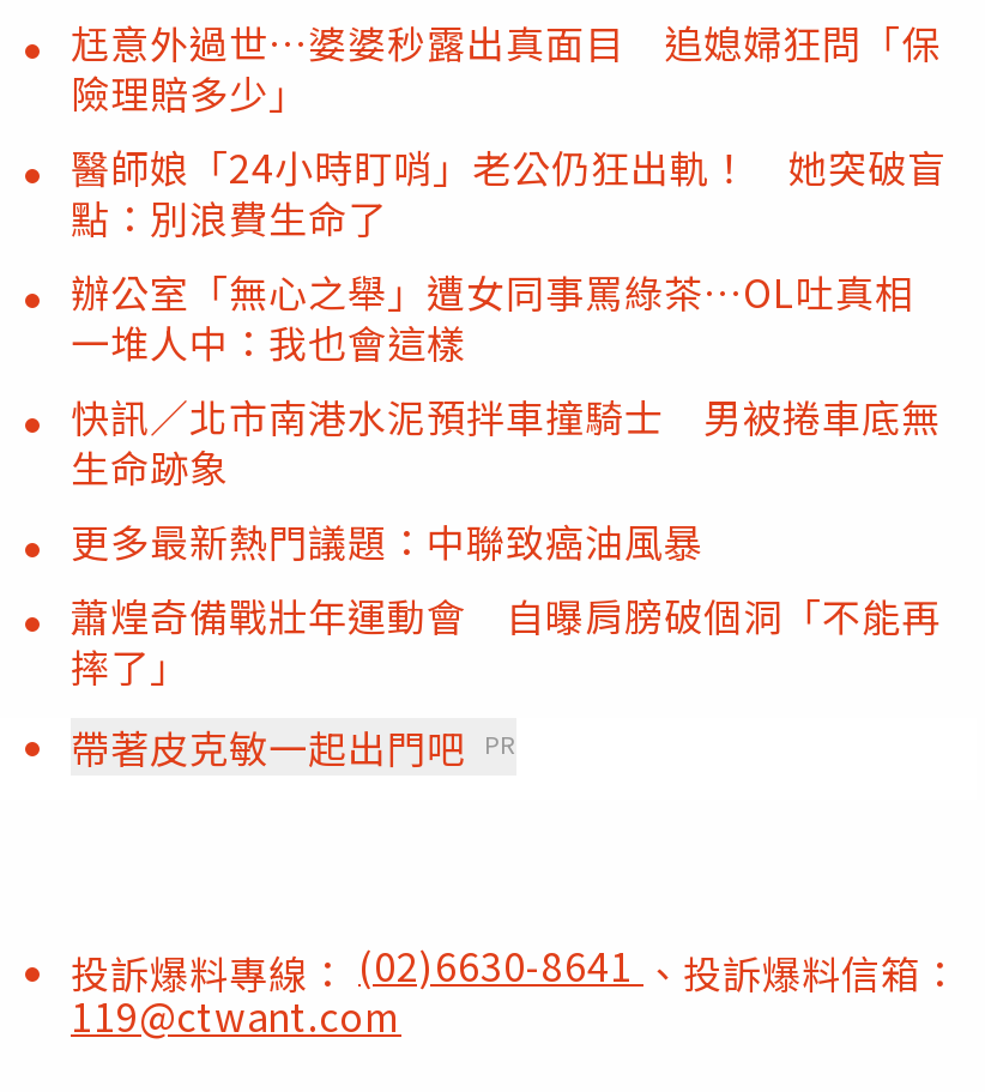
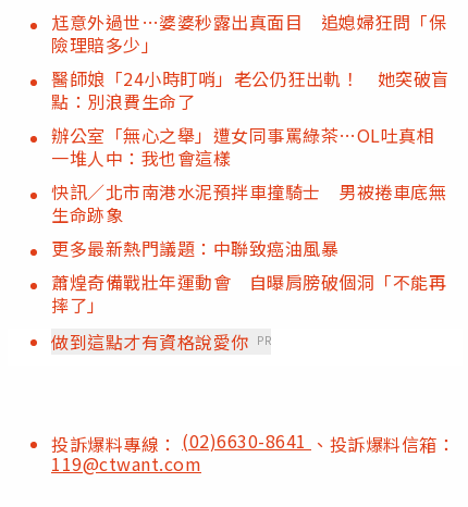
[71,718,515,775] 帶著皮克敏一起出門吧 PR -> [51,328,271,354] 做到這點才有資格說愛你 PR

